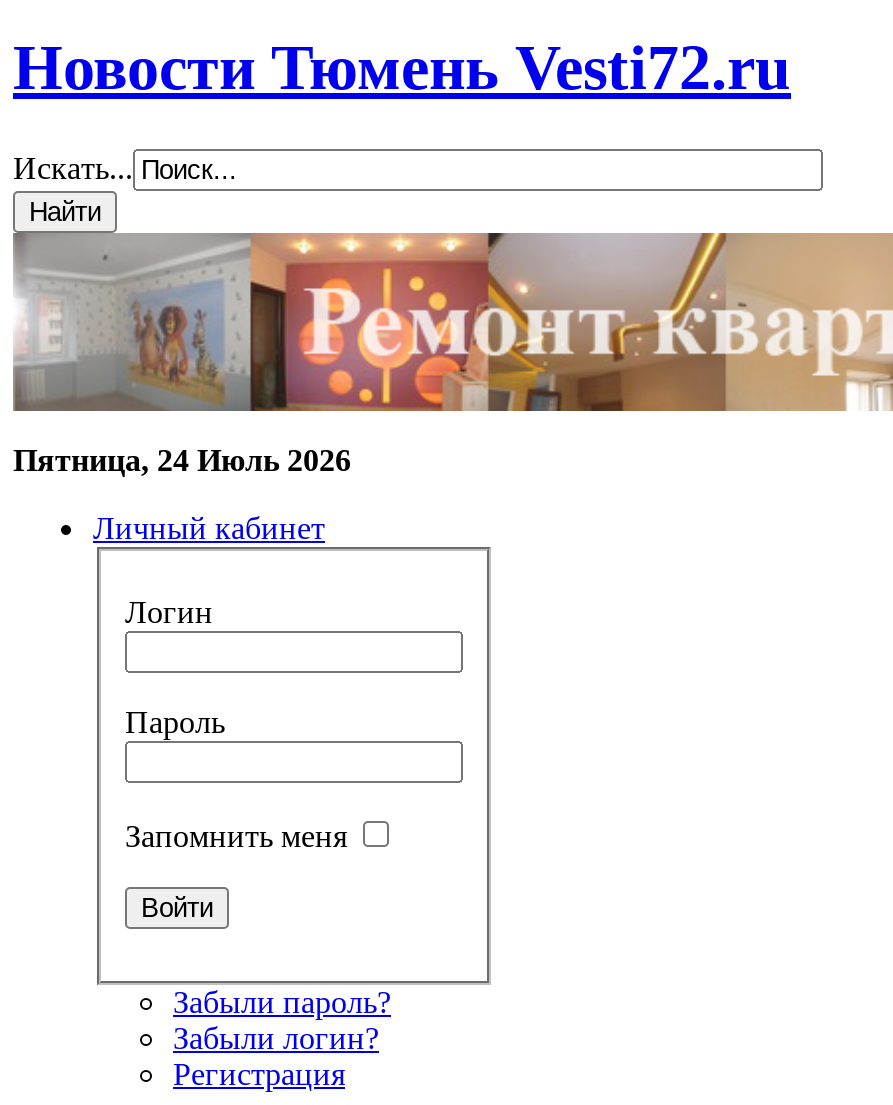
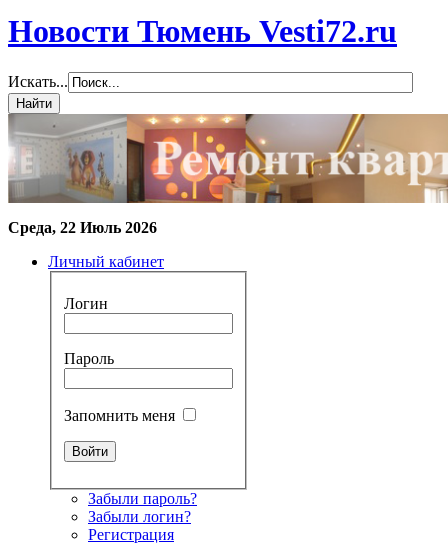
[13,443,351,477] Пятница, 24 Июль 2026 -> [8,219,157,236] Среда, 22 Июль 2026

